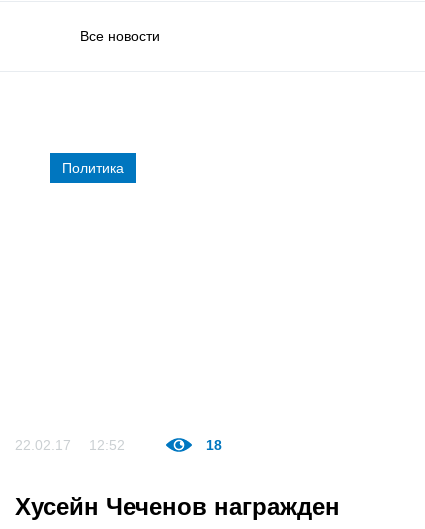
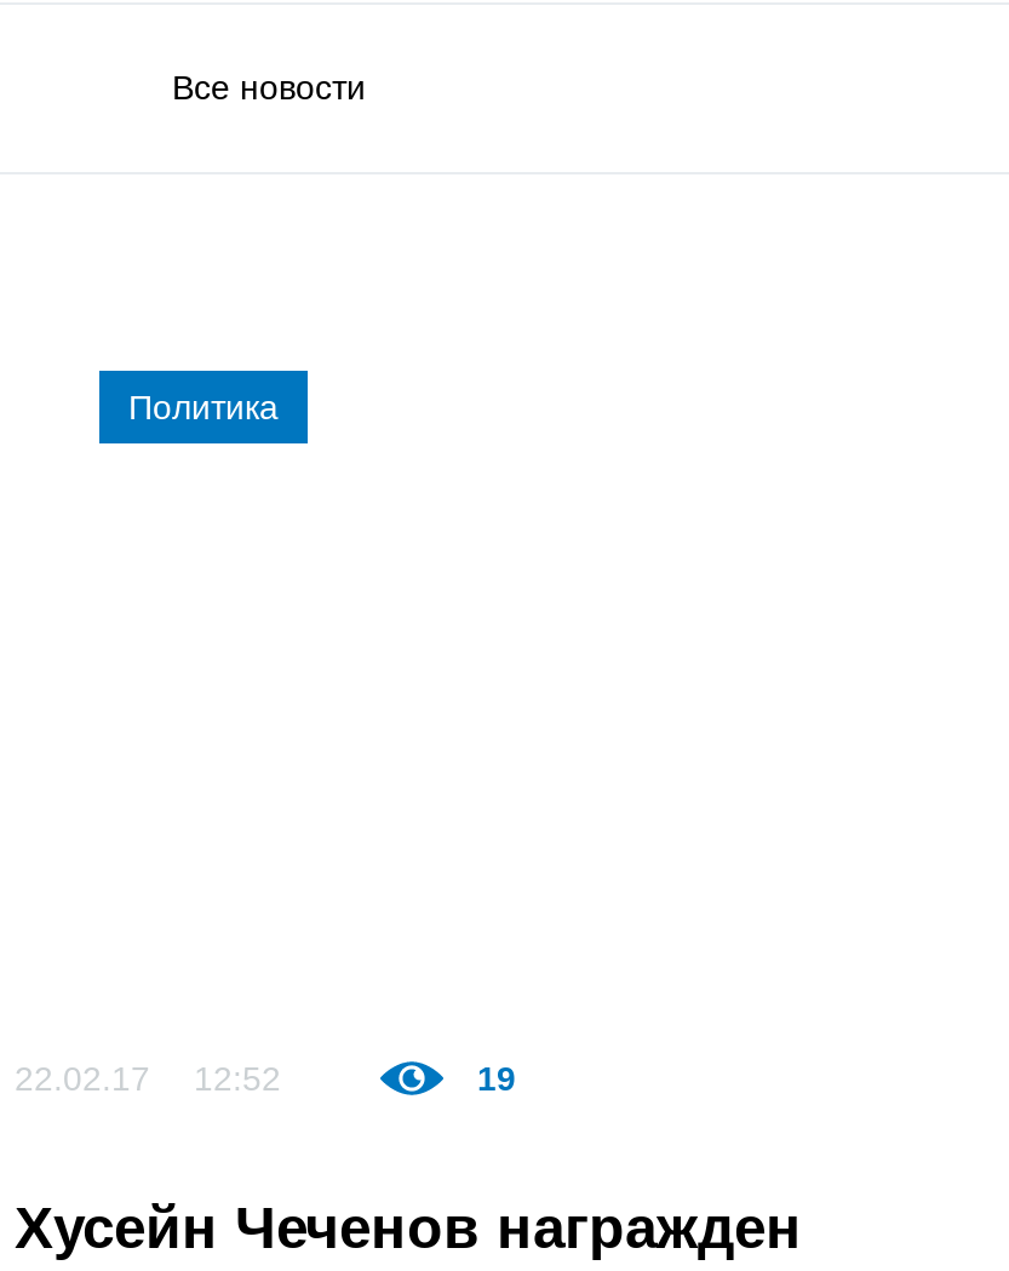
[206,437,222,453] 18 -> [477,1058,516,1097] 19

